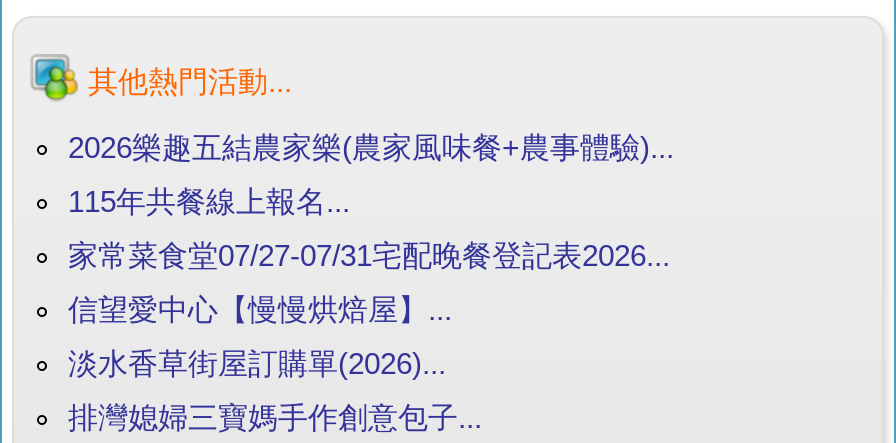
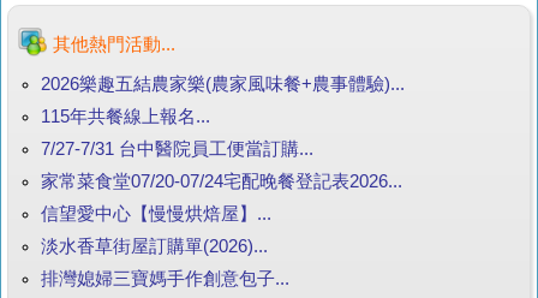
[68,238,670,272] 家常菜食堂07/27-07/31宅配晚餐登記表2026... -> [41,138,402,191] 7/27-7/31 台中醫院員工便當訂購... | 家常菜食堂07/20-07/24宅配晚餐登記表2026...

